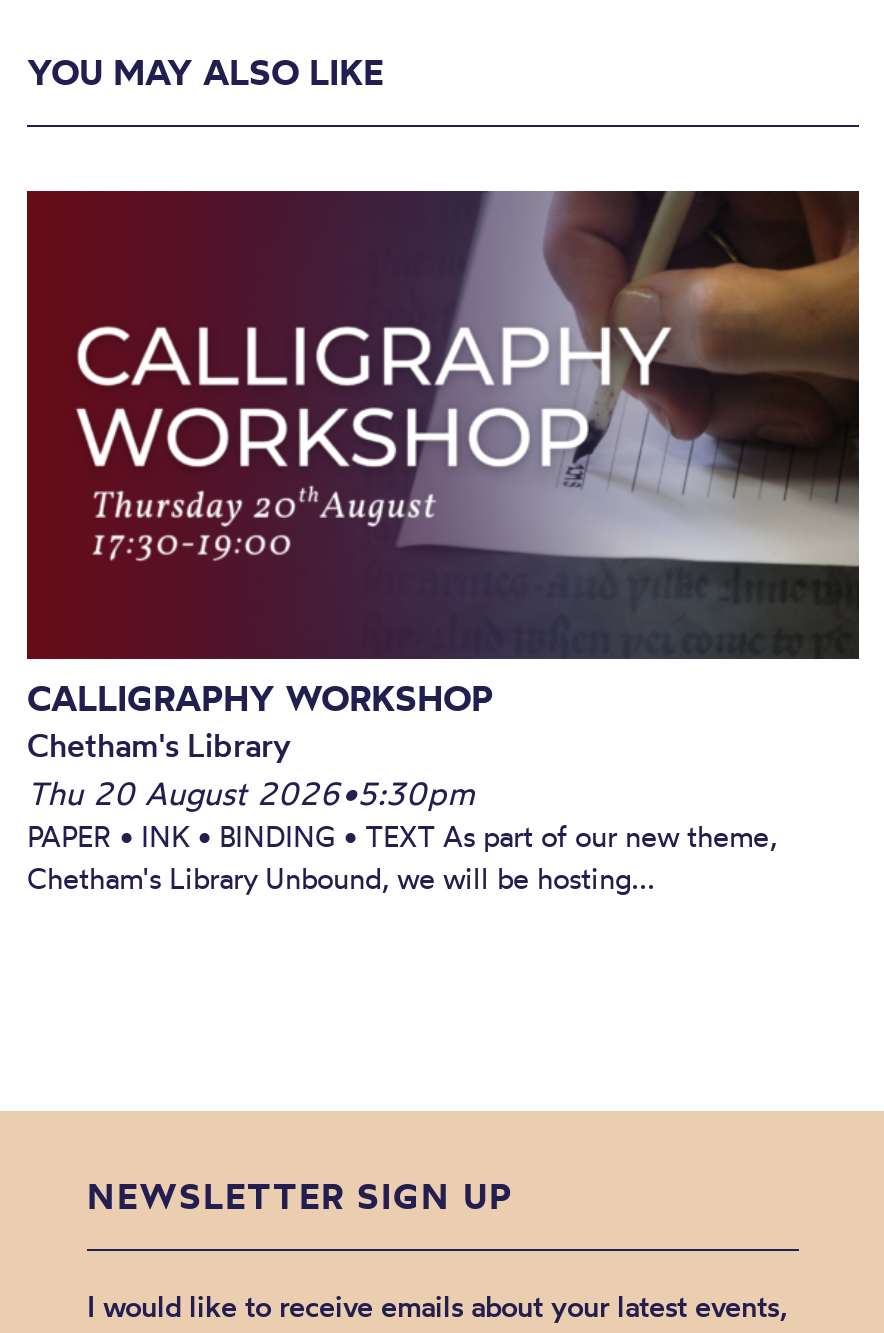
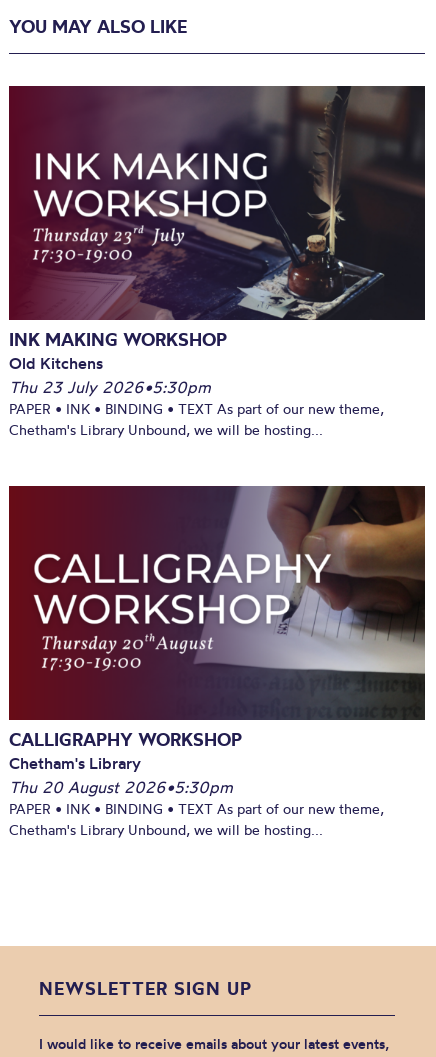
none -> [9,86,426,439] [image] | INK MAKING WORKSHOP | Old Kitchens | Thu 23 July 2026•5:30pm | PAPER • INK • BINDING • TEXT As part of our new theme, | Chetham's Library Unbound, we will be hosting...

